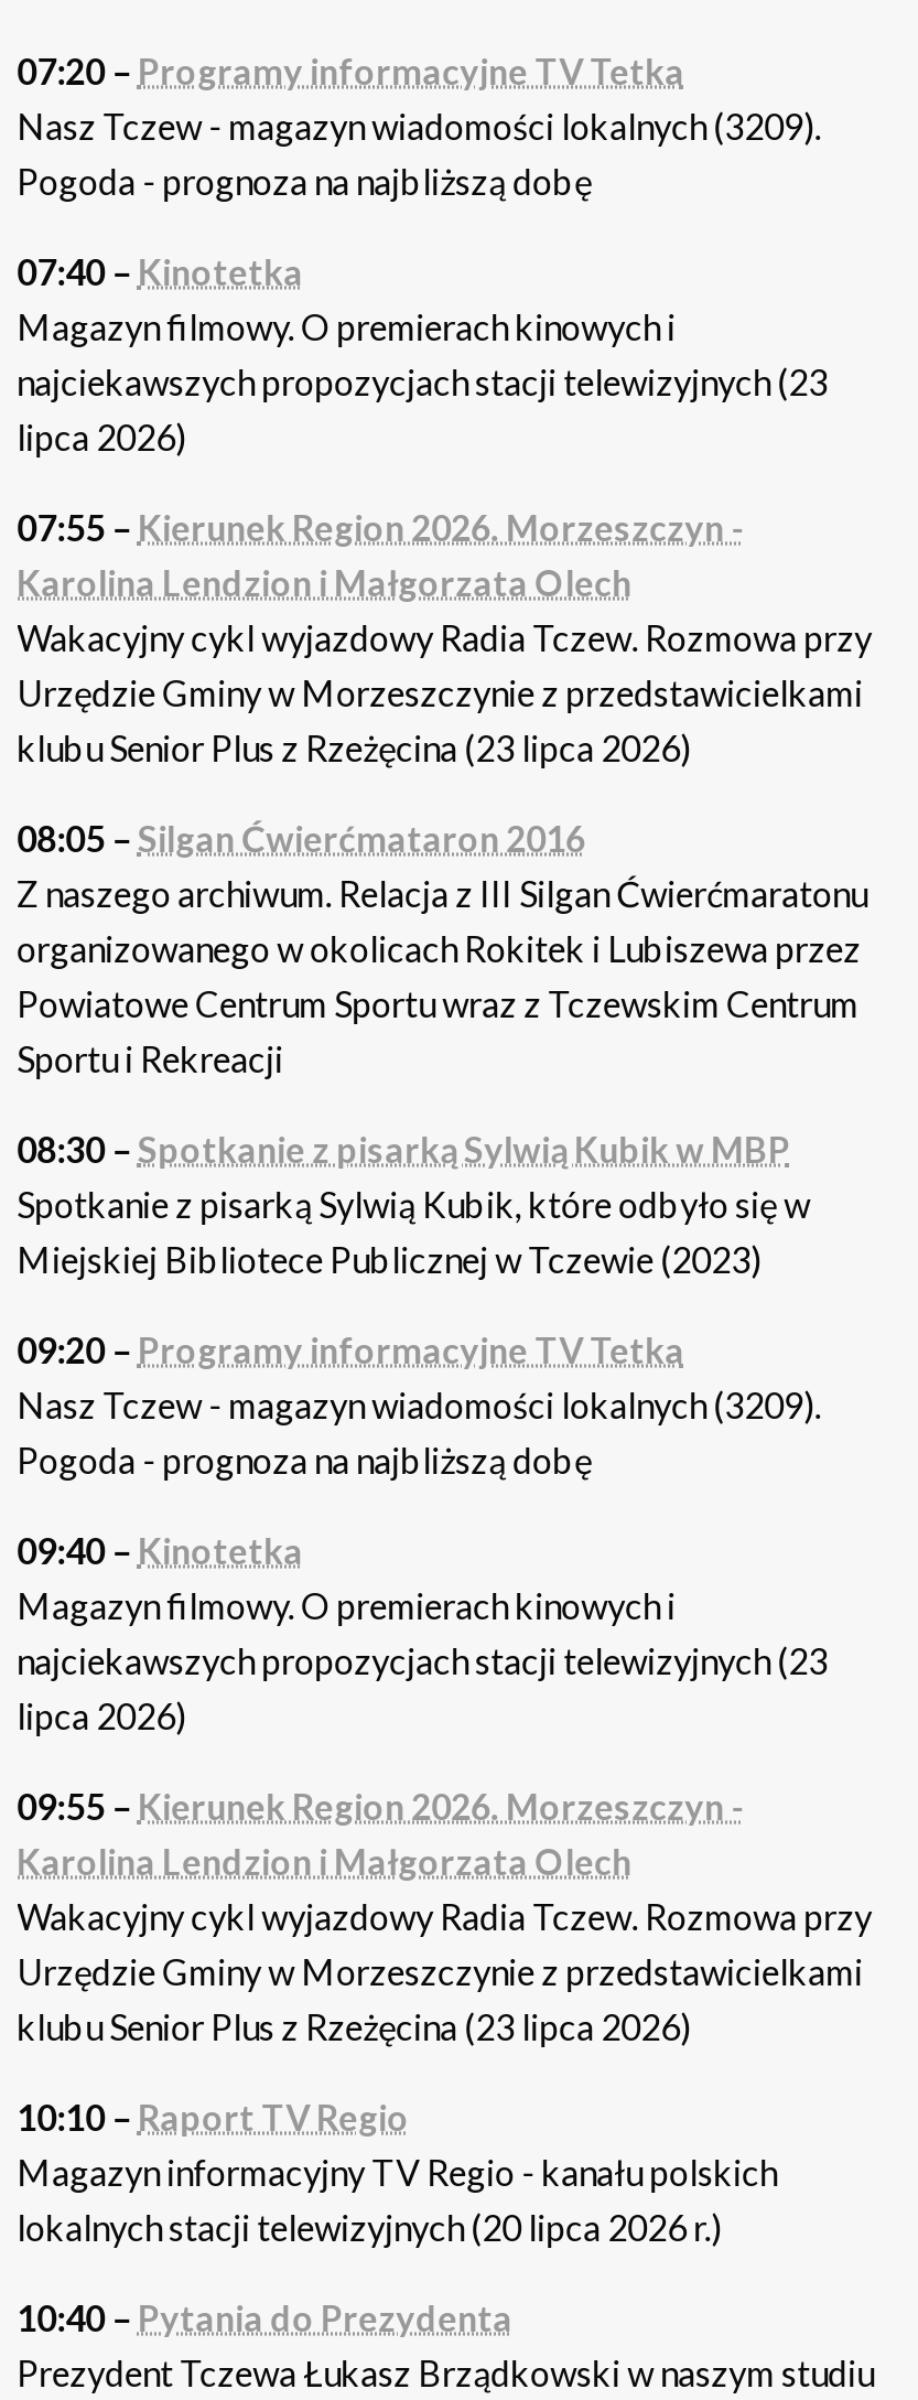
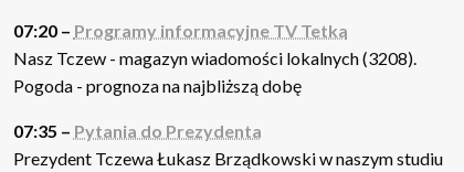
[17,104,821,146] Nasz Tczew - magazyn wiadomości lokalnych (3209). -> [13,47,416,68] Nasz Tczew - magazyn wiadomości lokalnych (3208).
[17,250,872,2338] 07:40 – Kinotetka | Magazyn filmowy. O premierach kinowych i | najciekawszych propozycjach stacji telewizyjnych (23 | lipca 2026) | 07:55 – Kierunek Region 2026. Morzeszczyn - | Karolina Lendzion i Małgorzata Olech | Wakacyjny cykl wyjazdowy Radia Tczew. Rozmowa przy | Urzędzie Gminy w Morzeszczynie z przedstawicielkami | klubu Senior Plus z Rzeżęcina (23 lipca 2026) | 08:05 – Silgan Ćwierćmataron 2016 | Z naszego archiwum. Relacja z III Silgan Ćwierćmaratonu | organizowanego w okolicach Rokitek i Lubiszewa przez | Powiatowe Centrum Sportu wraz z Tczewskim Centrum | Sportu i Rekreacji | 08:30 – Spotkanie z pisarką Sylwią Kubik w MBP | Spotkanie z pisarką Sylwią Kubik, które odbyło się w | Miejskiej Bibliotece Publicznej w Tczewie (2023) | 09:20 – Programy informacyjne TV Tetka | Nasz Tczew - magazyn wiadomości lokalnych (3209). | Pogoda - prognoza na najbliższą dobę | 09:40 – Kinotetka | Magazyn filmowy. O premierach kinowych i | najciekawszych propozycjach stacji telewizyjnych (23 | lipca 2026) | 09:55 – Kierunek Region 2026. Morzeszczyn - | Karolina Lendzion i Małgorzata Olech | Wakacyjny cykl wyjazdowy Radia Tczew. Rozmowa przy | Urzędzie Gminy w Morzeszczynie z przedstawicielkami | klubu Senior Plus z Rzeżęcina (23 lipca 2026) | 10:10 – Raport TV Regio | Magazyn informacyjny TV Regio - kanału polskich | lokalnych stacji telewizyjnych (20 lipca 2026 r.) | 10:40 – Pytania do Prezydenta -> [13,120,261,141] 07:35 – Pytania do Prezydenta

